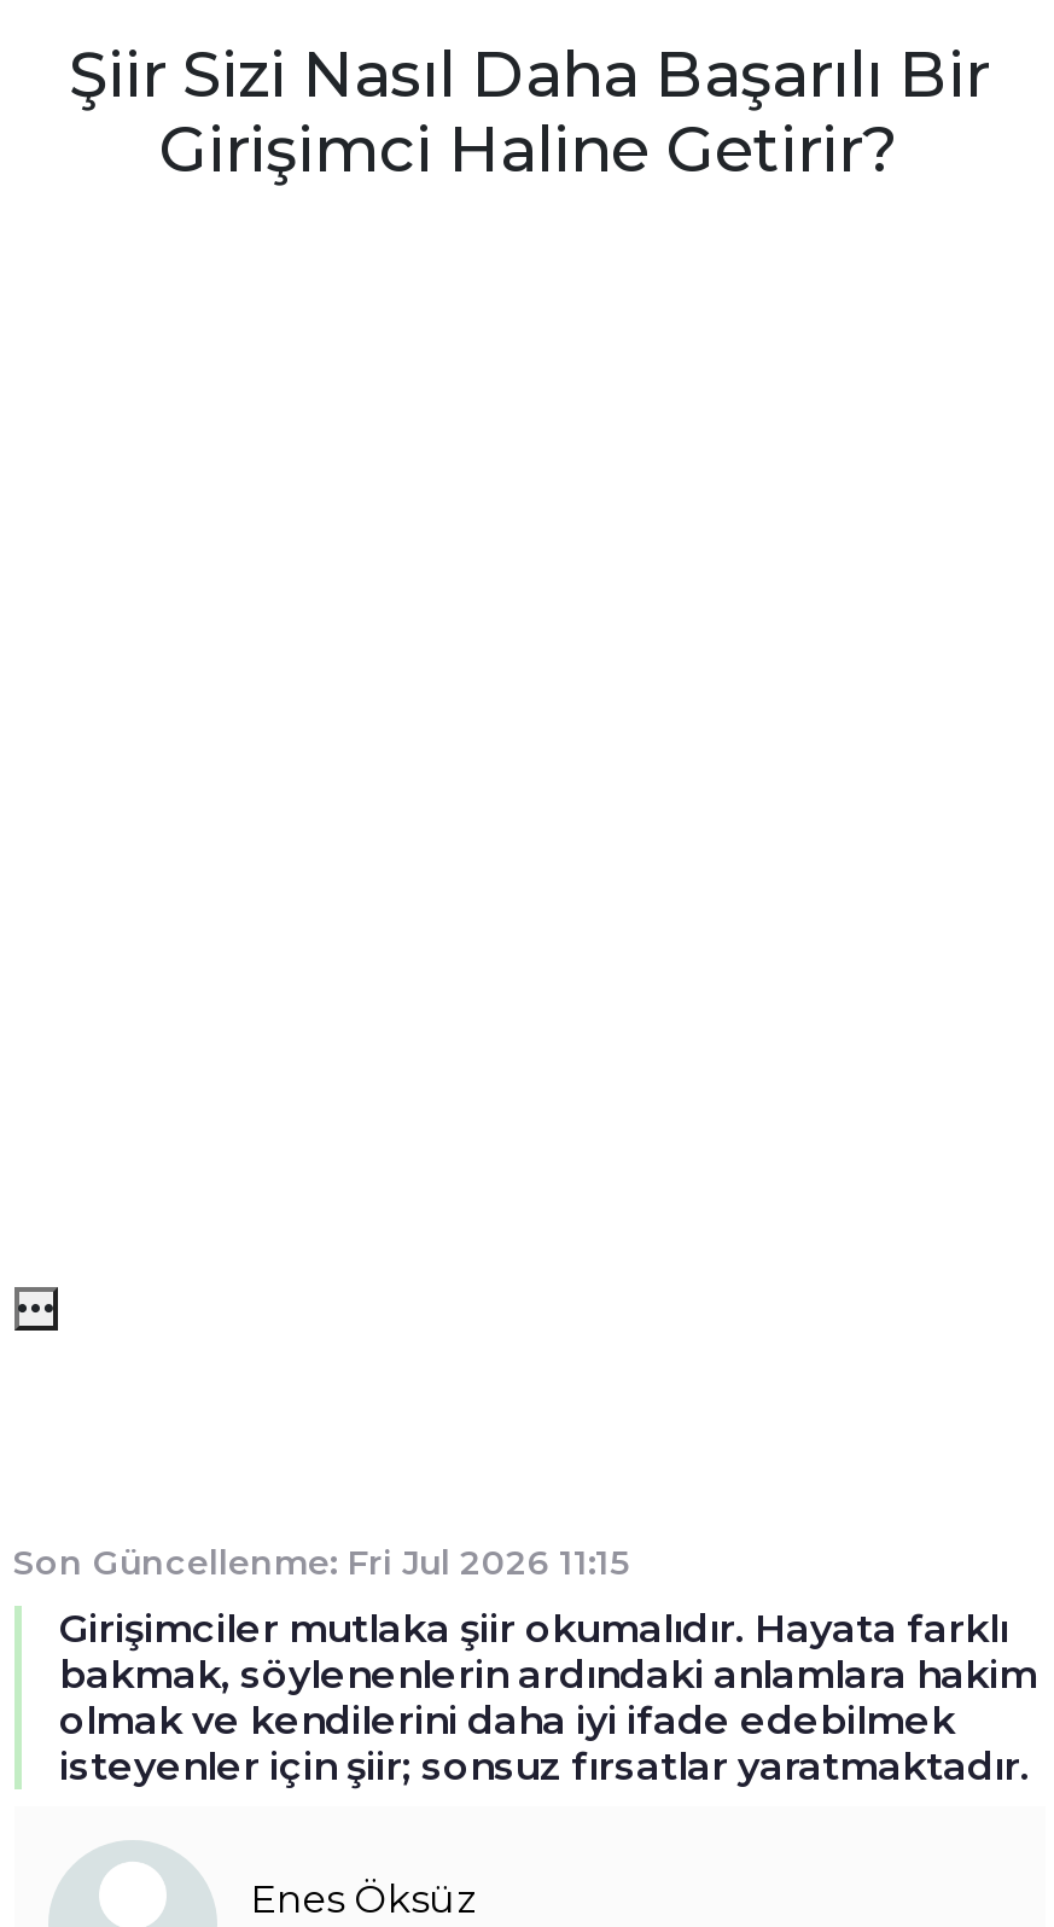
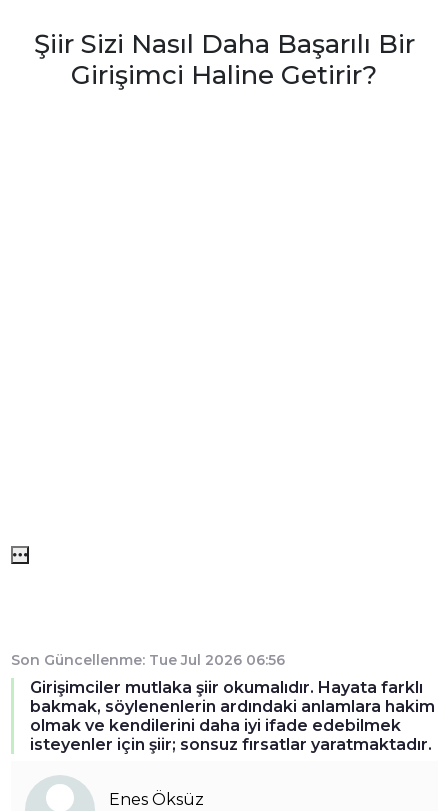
[13,1542,629,1585] Son Güncellenme: Fri Jul 2026 11:15 -> [10,651,284,669] Son Güncellenme: Tue Jul 2026 06:56

